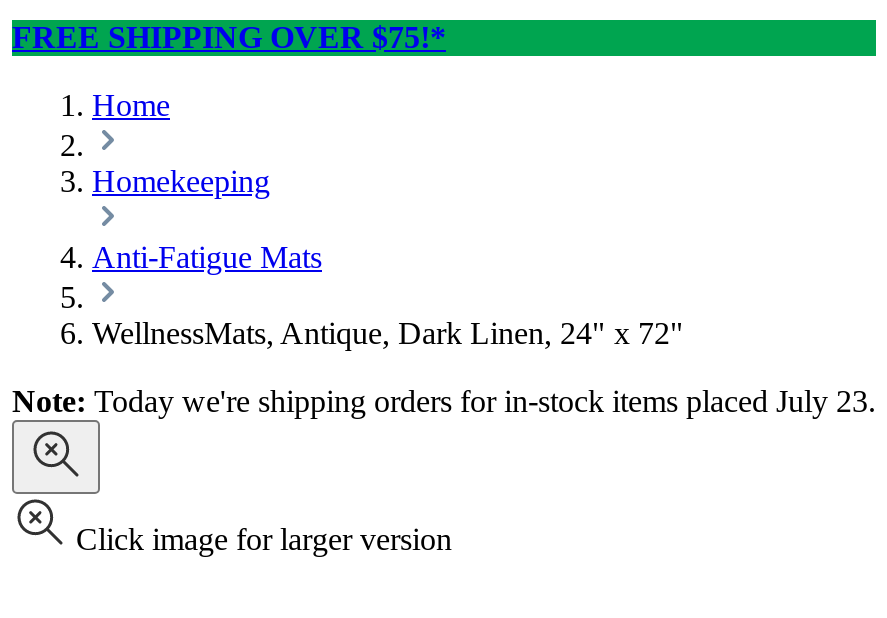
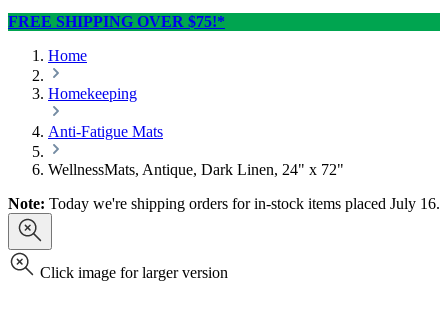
[12,384,876,418] Note: Today we're shipping orders for in-stock items placed July 23. -> [8,195,440,212] Note: Today we're shipping orders for in-stock items placed July 16.

